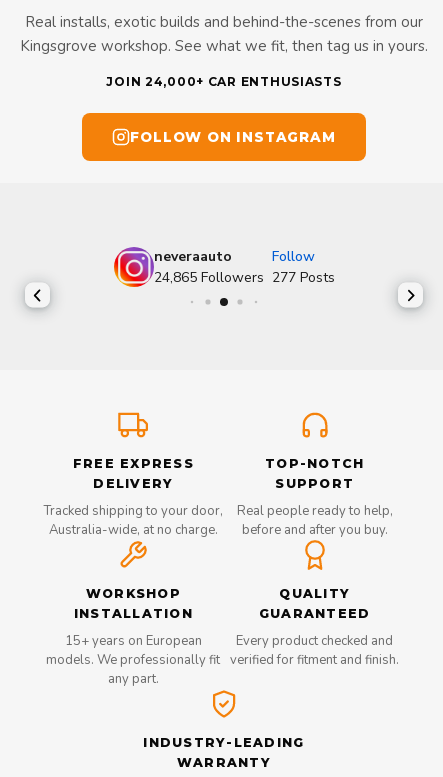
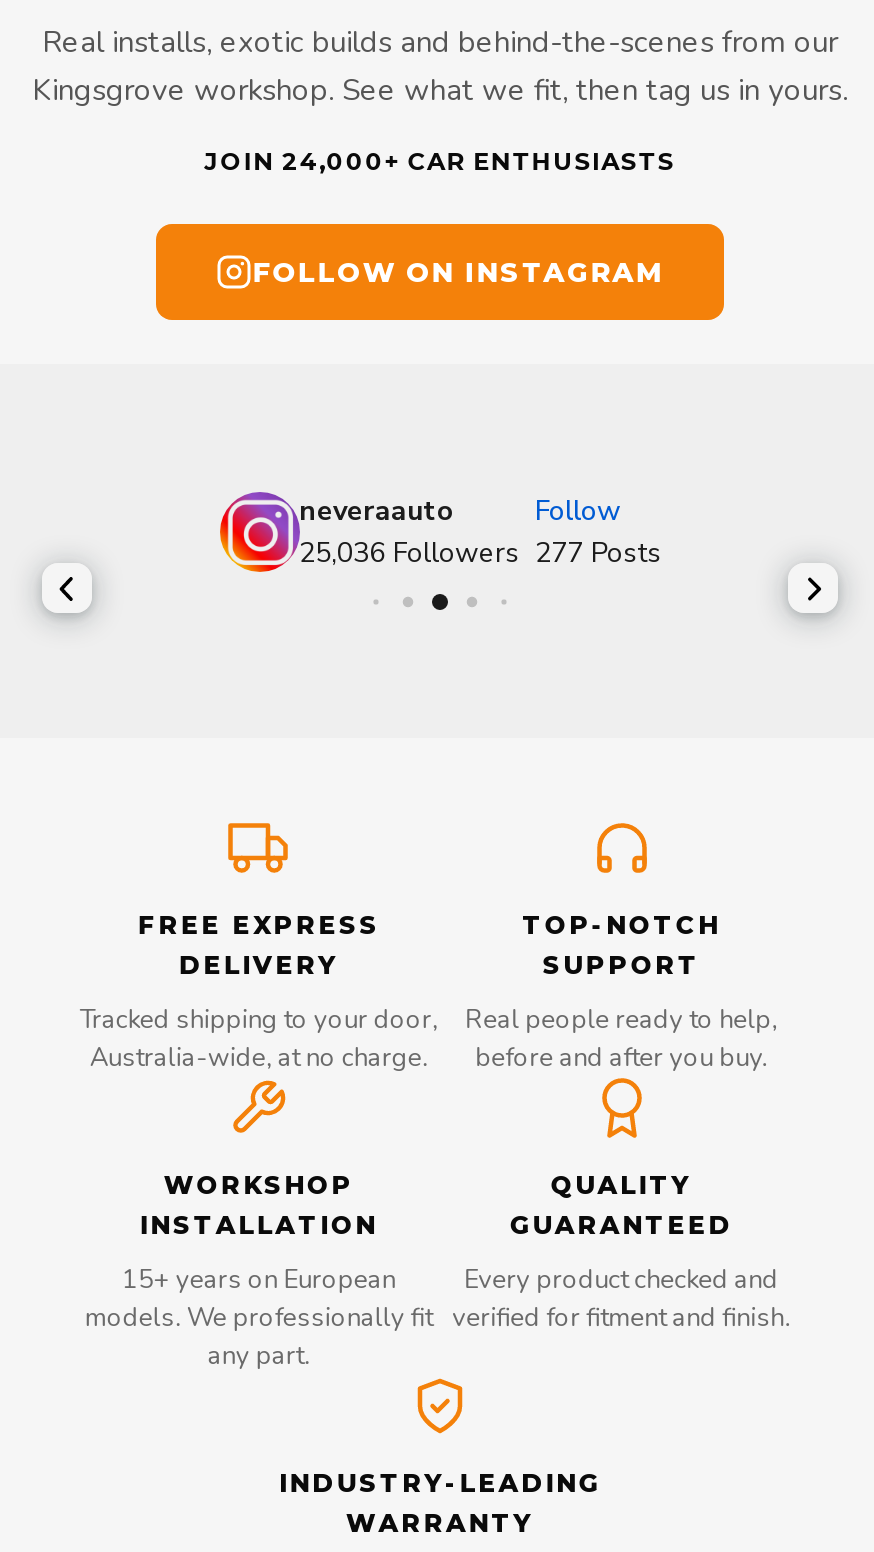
[153,268,334,287] 24,865 Followers 277 Posts -> [299,535,661,573] 25,036 Followers 277 Posts

